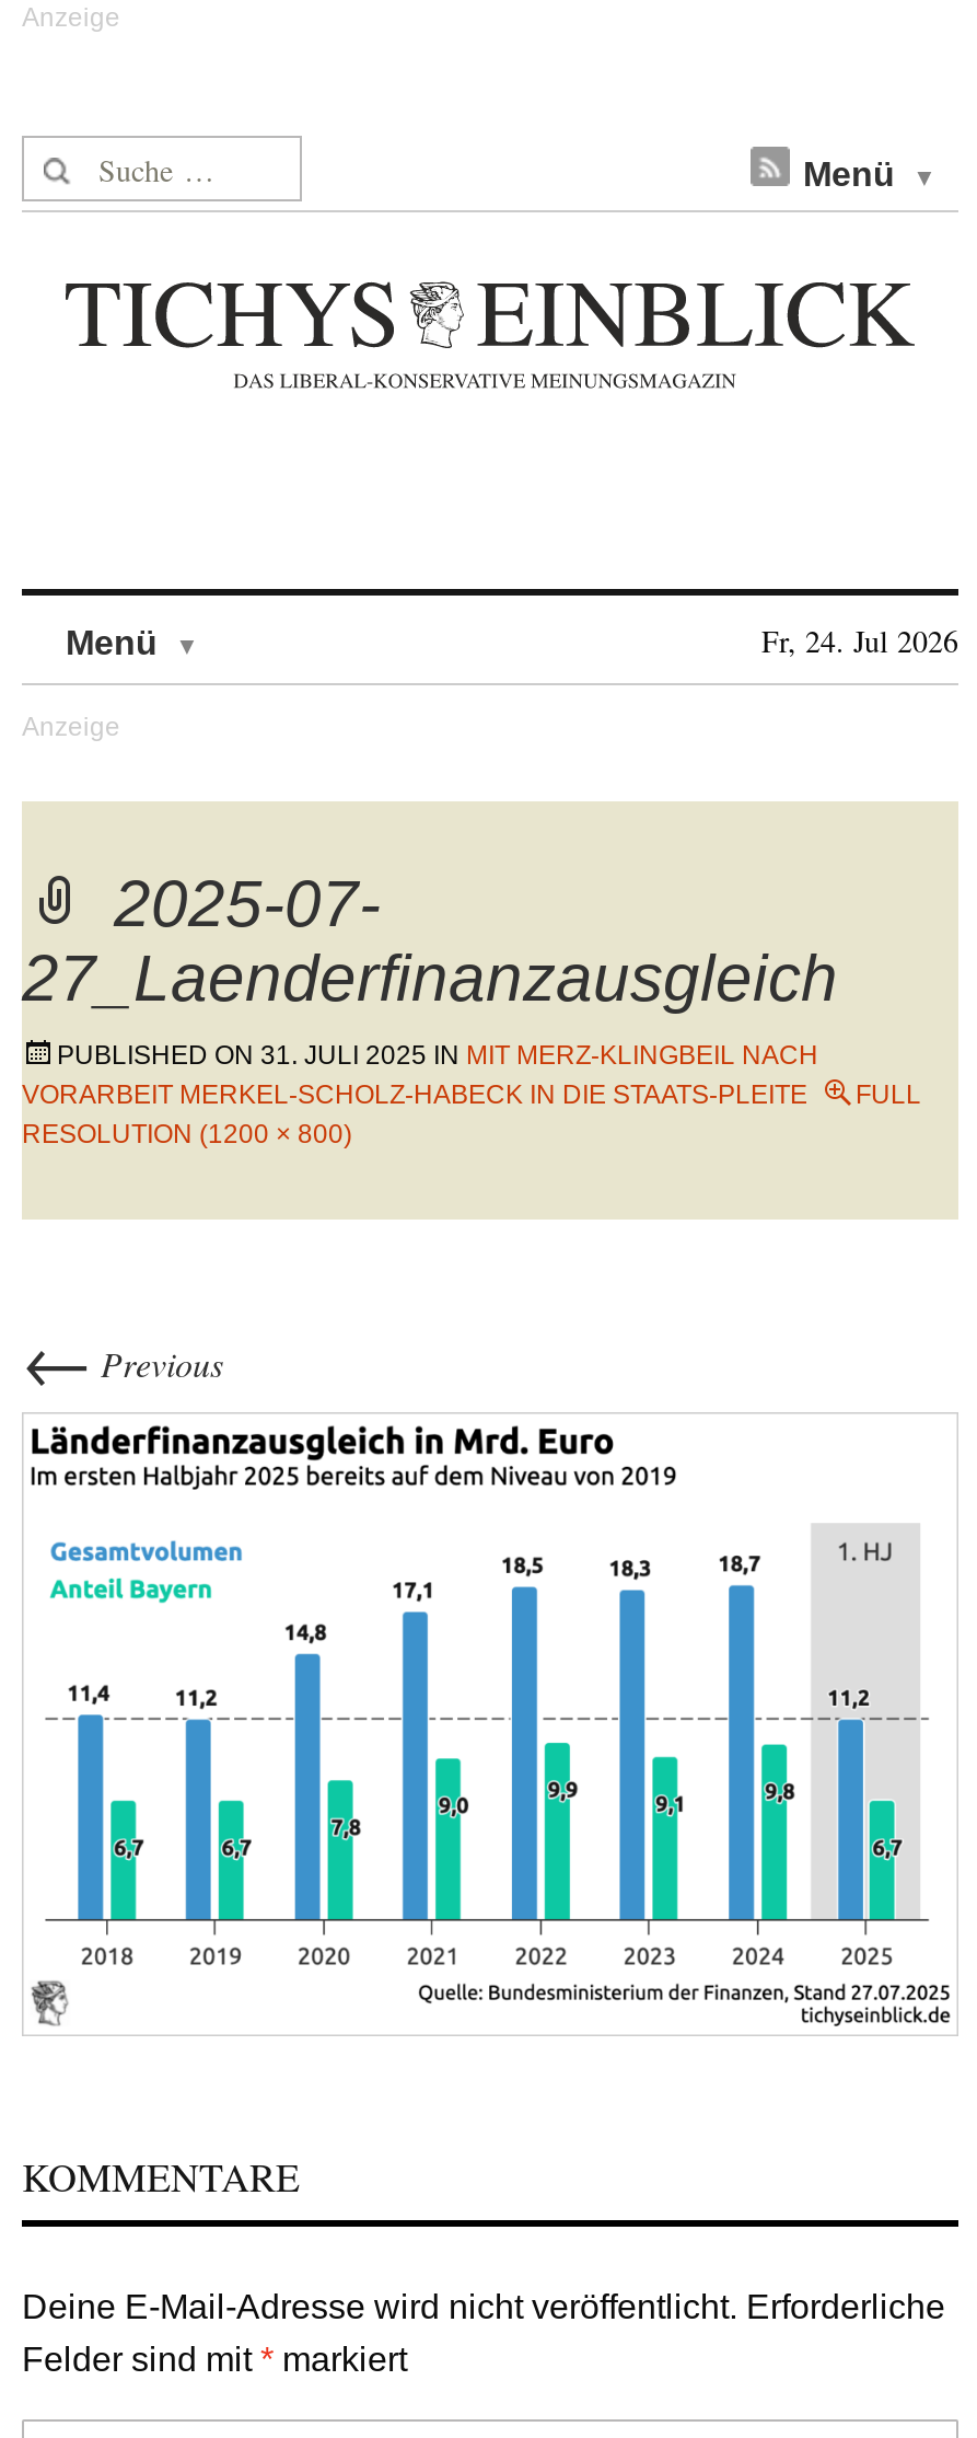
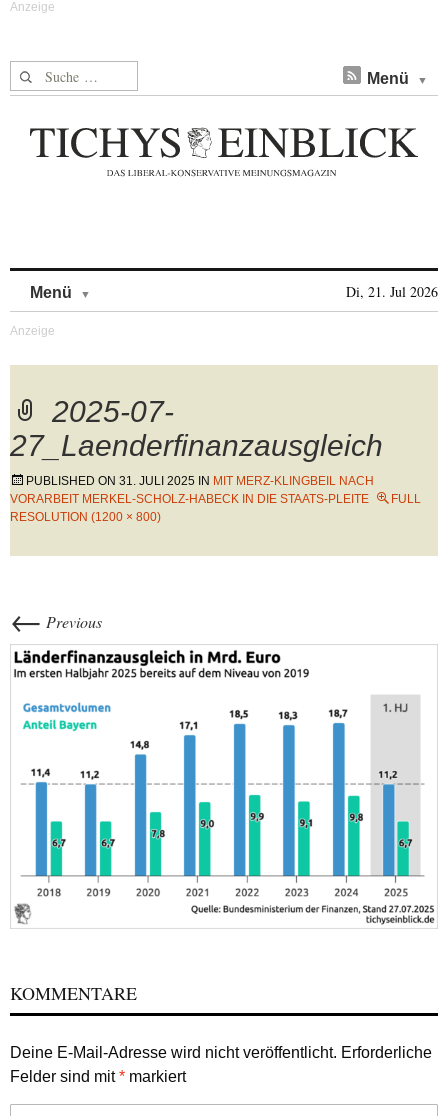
[761,620,958,661] Fr, 24. Jul 2026 -> [346,282,438,301] Di, 21. Jul 2026

